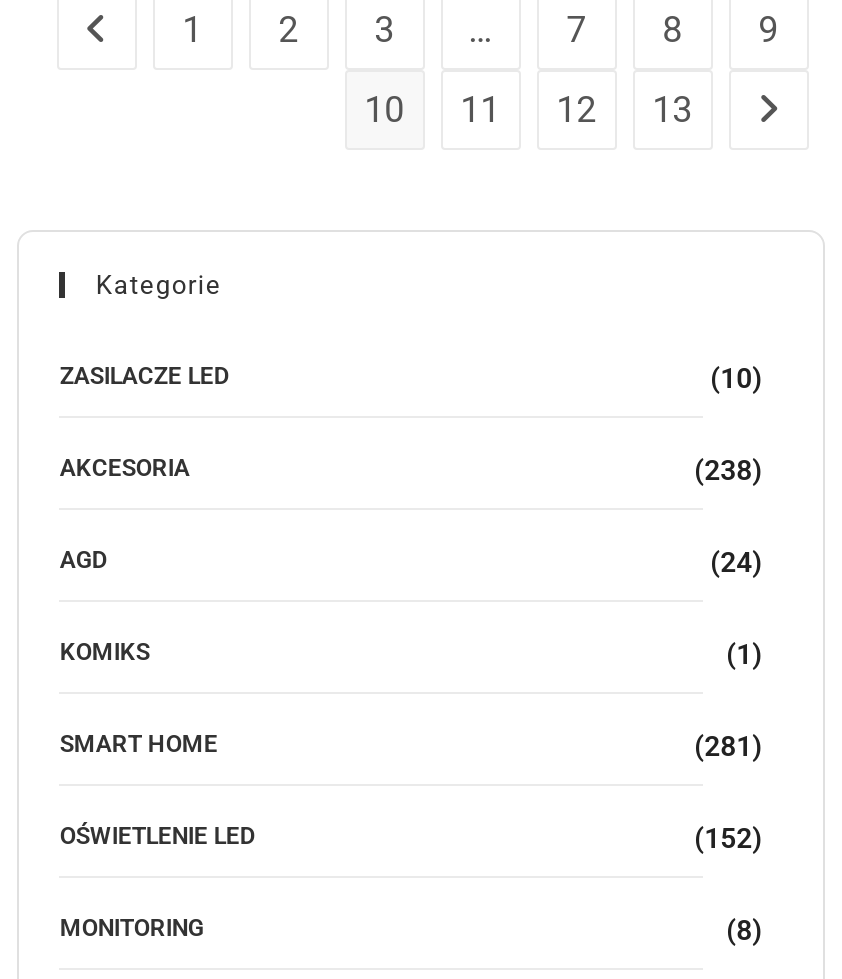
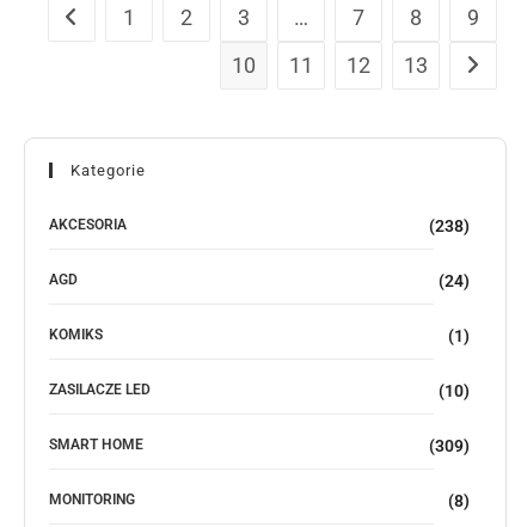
moved [60,361,762,393] -> [49,381,469,400]: ZASILACZE LED | (10)
[60,729,762,853] (281) | OŚWIETLENIE LED | (152) -> [428,436,469,455] (309)

